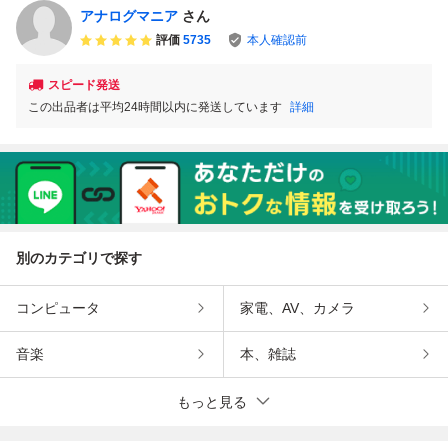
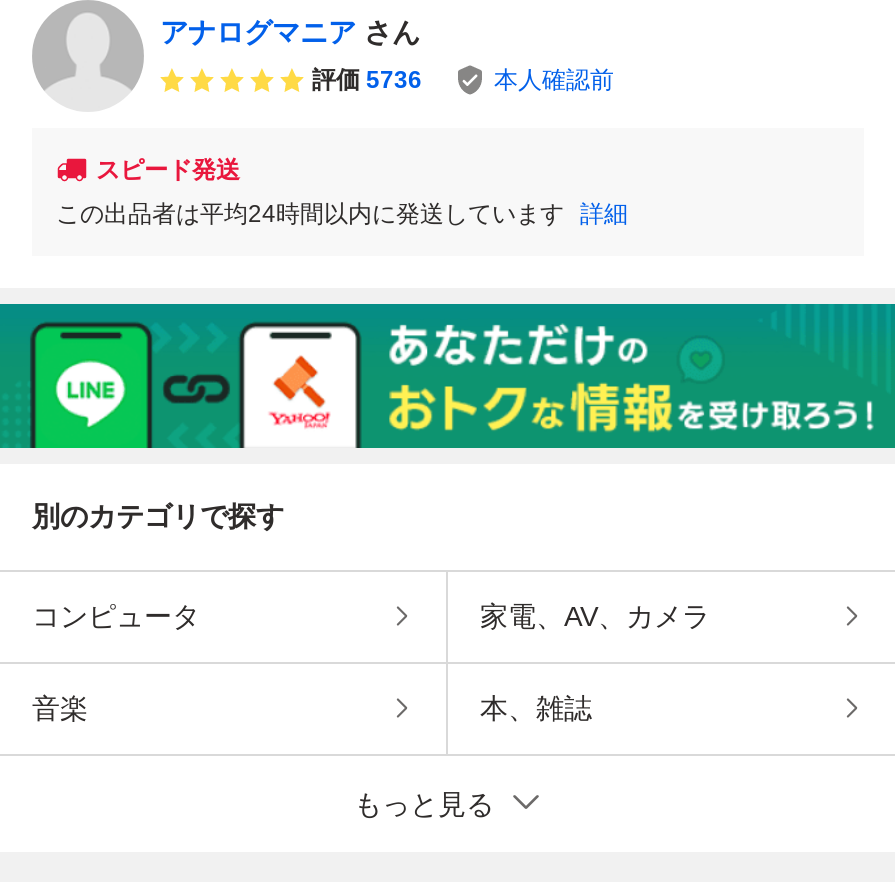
[156,33,211,47] 評価 5735 -> [312,67,422,95] 評価 5736

